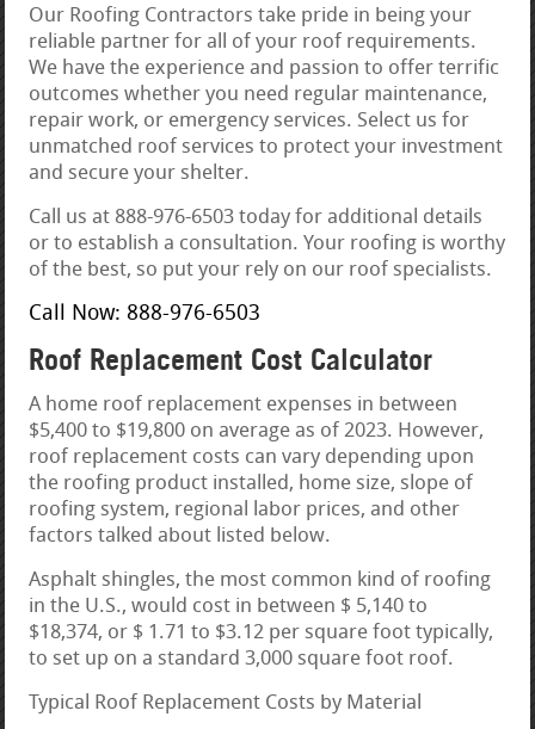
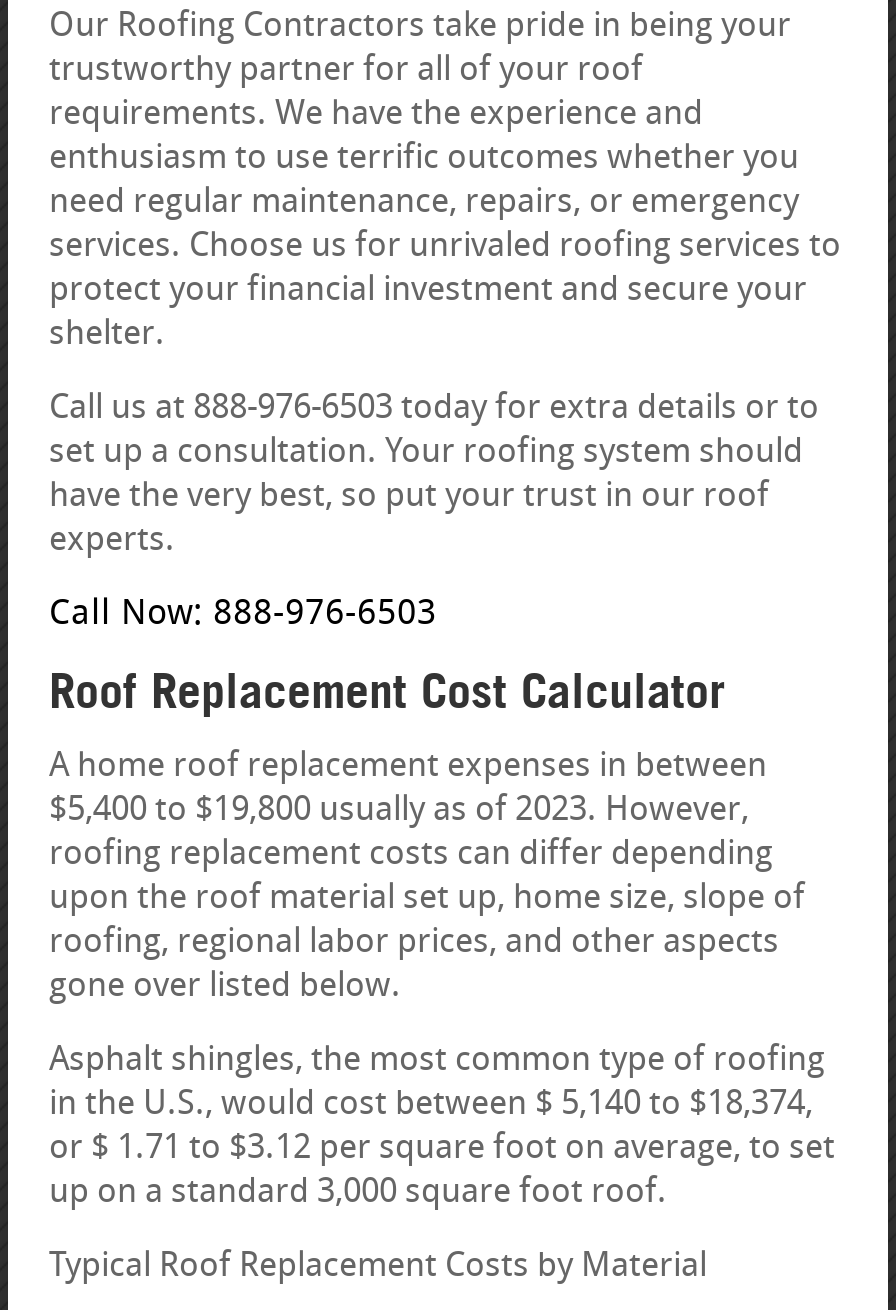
[29,32,503,184] reliable partner for all of your roof requirements. | We have the experience and passion to offer terrific | outcomes whether you need regular maintenance, | repair work, or emergency services. Select us for | unmatched roof services to protect your investment | and secure your shelter. -> [49,54,841,352] trustworthy partner for all of your roof | requirements. We have the experience and | enthusiasm to use terrific outcomes whether you | need regular maintenance, repairs, or emergency | services. Choose us for unrivaled roofing services to | protect your financial investment and secure your | shelter.
[29,208,506,281] Call us at 888-976-6503 today for additional details | or to establish a consultation. Your roofing is worthy | of the best, so put your rely on our roof specialists. -> [49,392,819,558] Call us at 888-976-6503 today for extra details or to | set up a consultation. Your roofing system should | have the very best, so put your trust in our roof | experts.
[29,421,484,547] $5,400 to $19,800 on average as of 2023. However, | roof replacement costs can vary depending upon | the roofing product installed, home size, slope of | roofing system, regional labor prices, and other | factors talked about listed below. -> [49,794,805,1004] $5,400 to $19,800 usually as of 2023. However, | roofing replacement costs can differ depending | upon the roof material set up, home size, slope of | roofing, regional labor prices, and other aspects | gone over listed below.
[29,570,494,669] Asphalt shingles, the most common kind of roofing | in the U.S., would cost in between $ 5,140 to | $18,374, or $ 1.71 to $3.12 per square foot typically, | to set up on a standard 3,000 square foot roof. -> [49,1044,835,1210] Asphalt shingles, the most common type of roofing | in the U.S., would cost between $ 5,140 to $18,374, | or $ 1.71 to $3.12 per square foot on average, to set | up on a standard 3,000 square foot roof.

